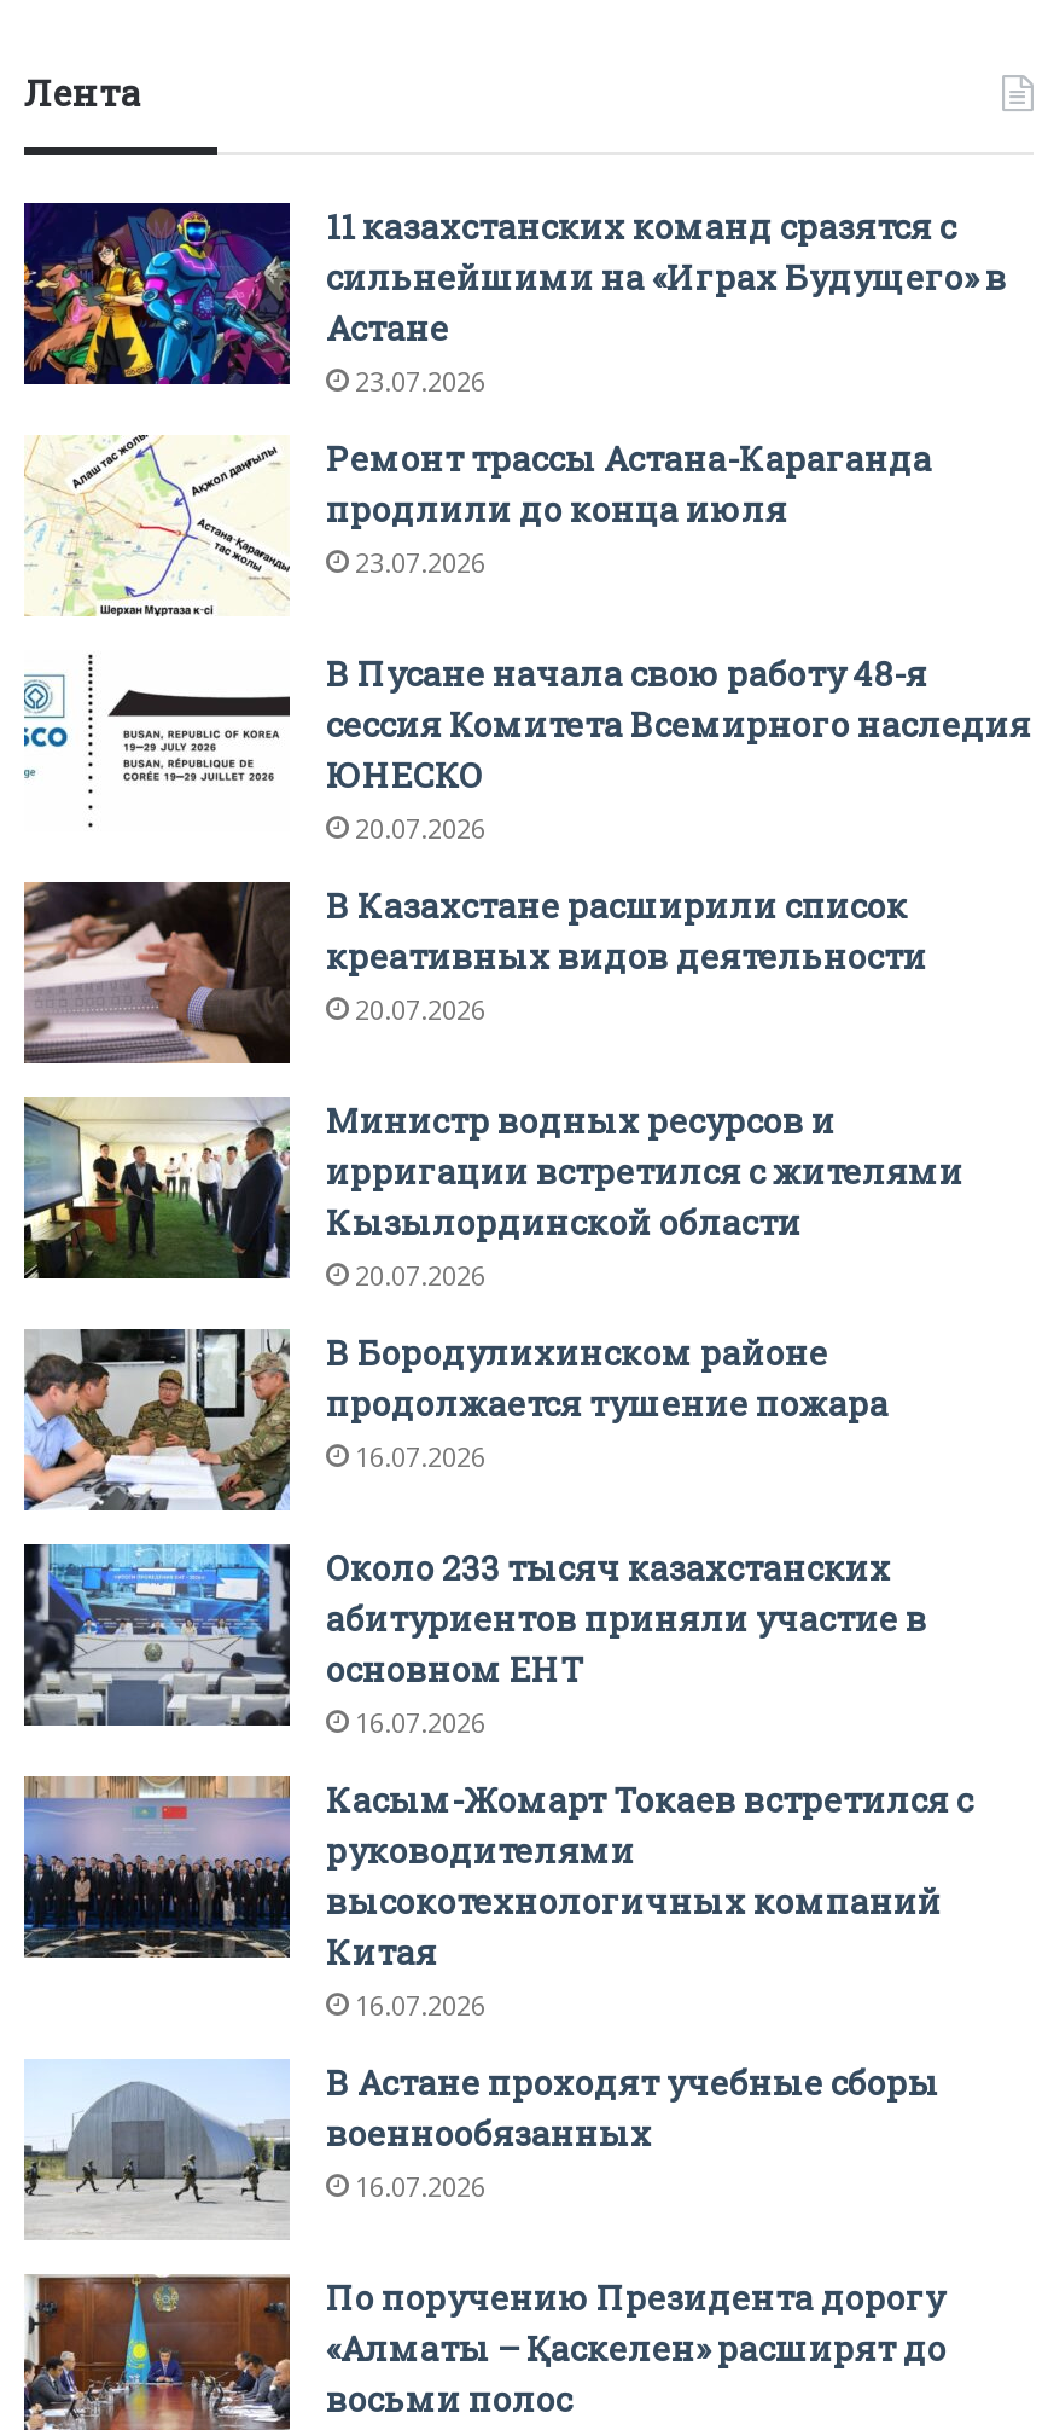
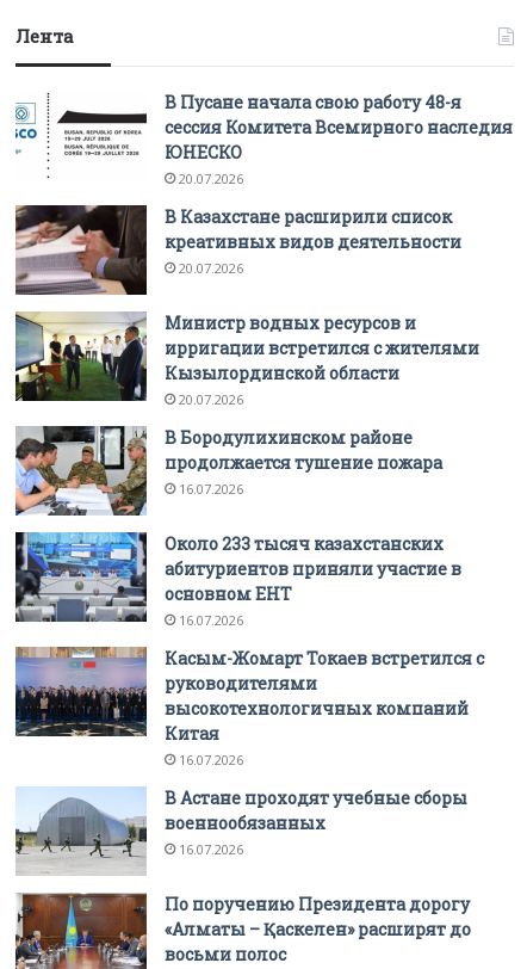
[22,199,1007,580] [image] | 11 казахстанских команд сразятся с | сильнейшими на «Играх Будущего» в | Астане | 23.07.2026 | Ремонт трассы Астана-Караганда | продлили до конца июля | 23.07.2026 -> none
[24,436,287,617] [image] -> none

